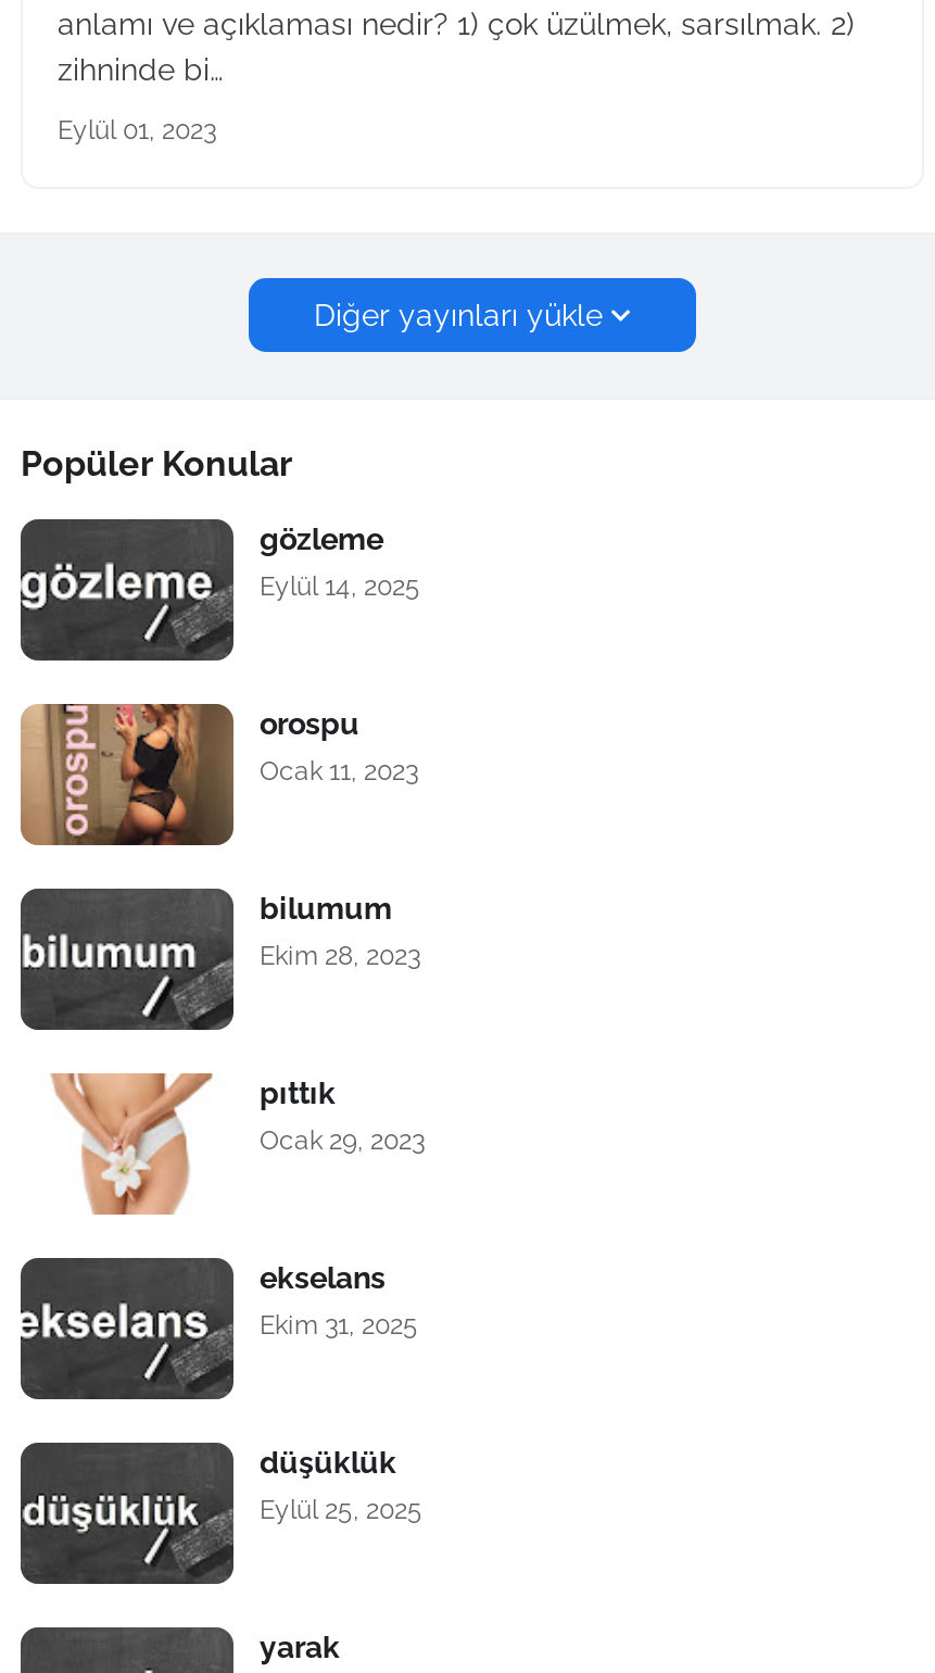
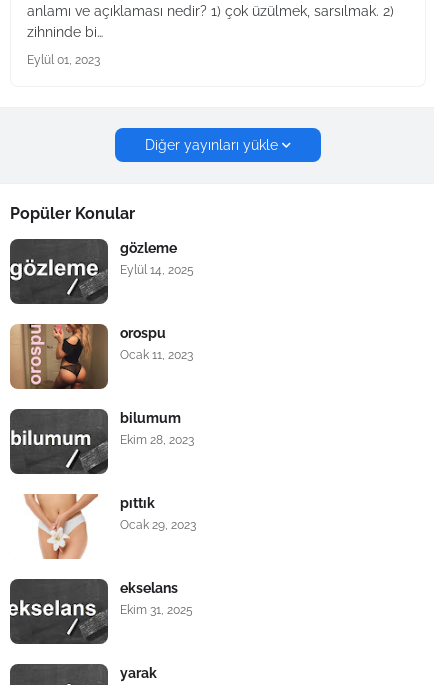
[260,1445,422,1525] düşüklük | Eylül 25, 2025 -> none

